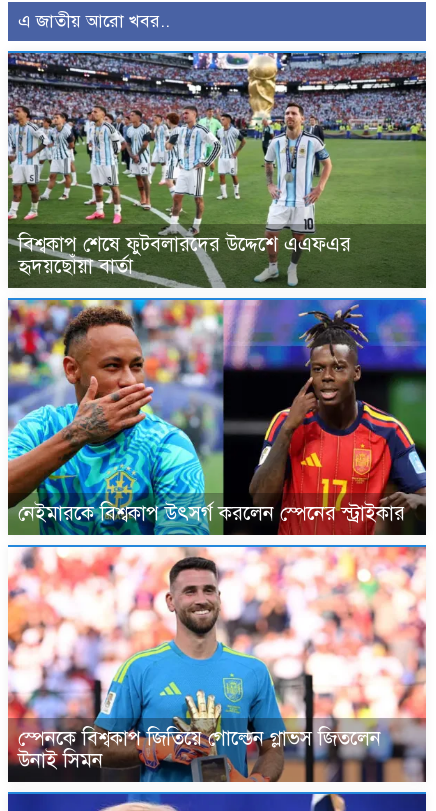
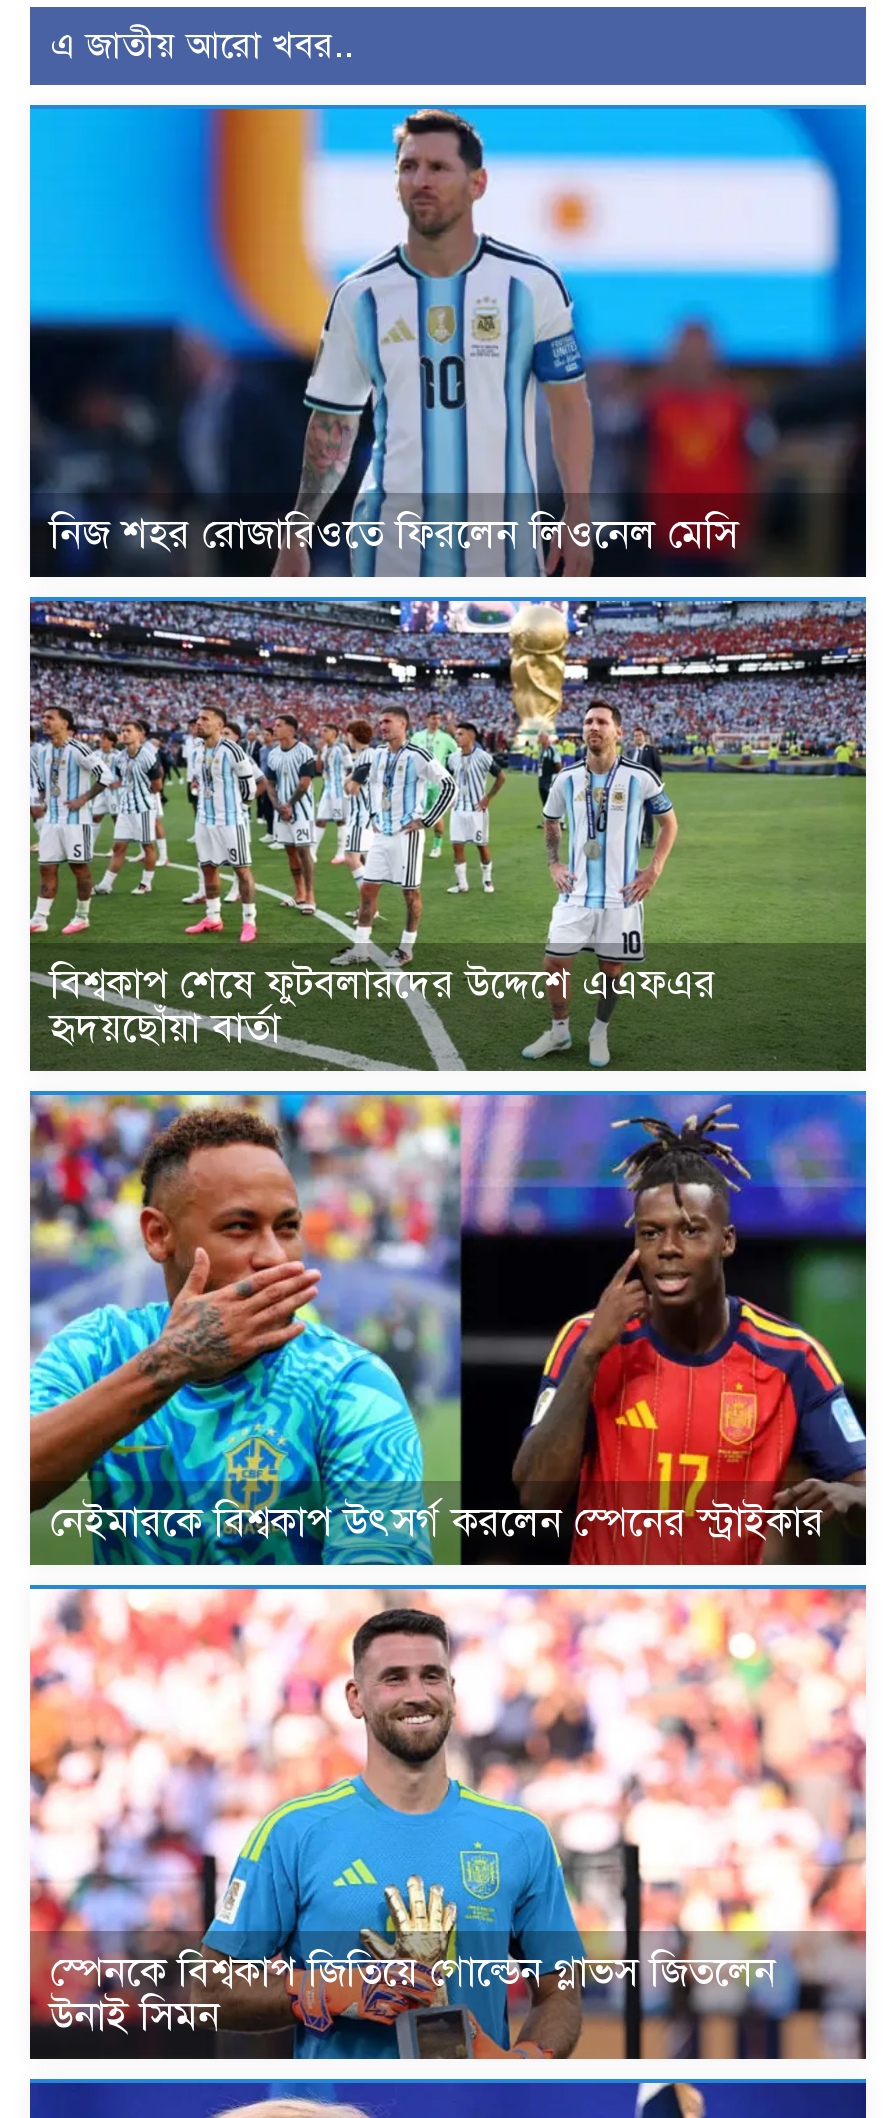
none -> [28,104,868,578] [image] | নিজ শহর রোজারিওতে ফিরলেন লিওনেল মেসি

